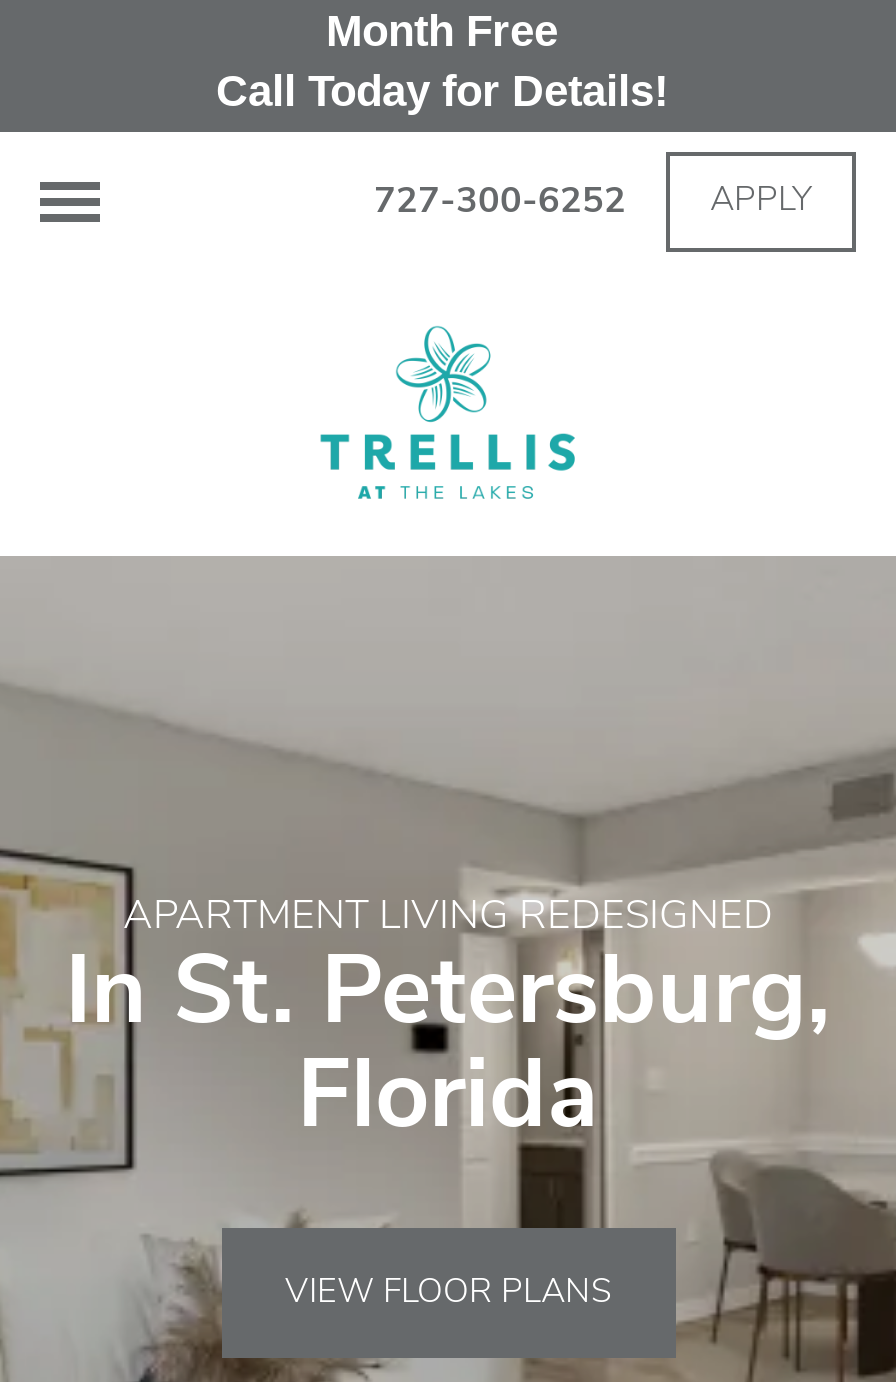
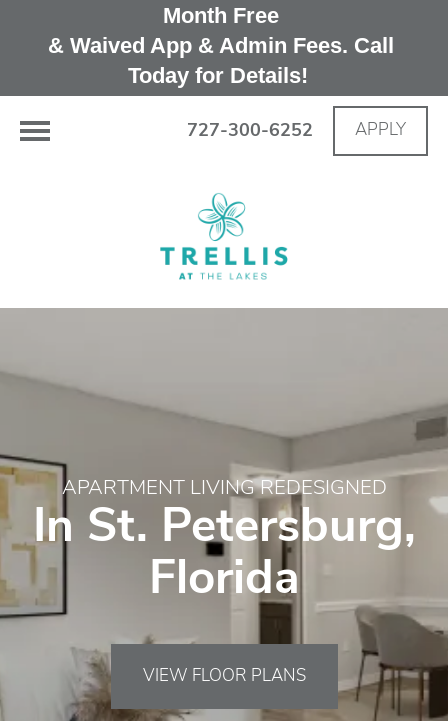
[216,66,692,116] Call Today for Details! -> [48,33,394,88] & Waived App & Admin Fees. Call | Today for Details!

